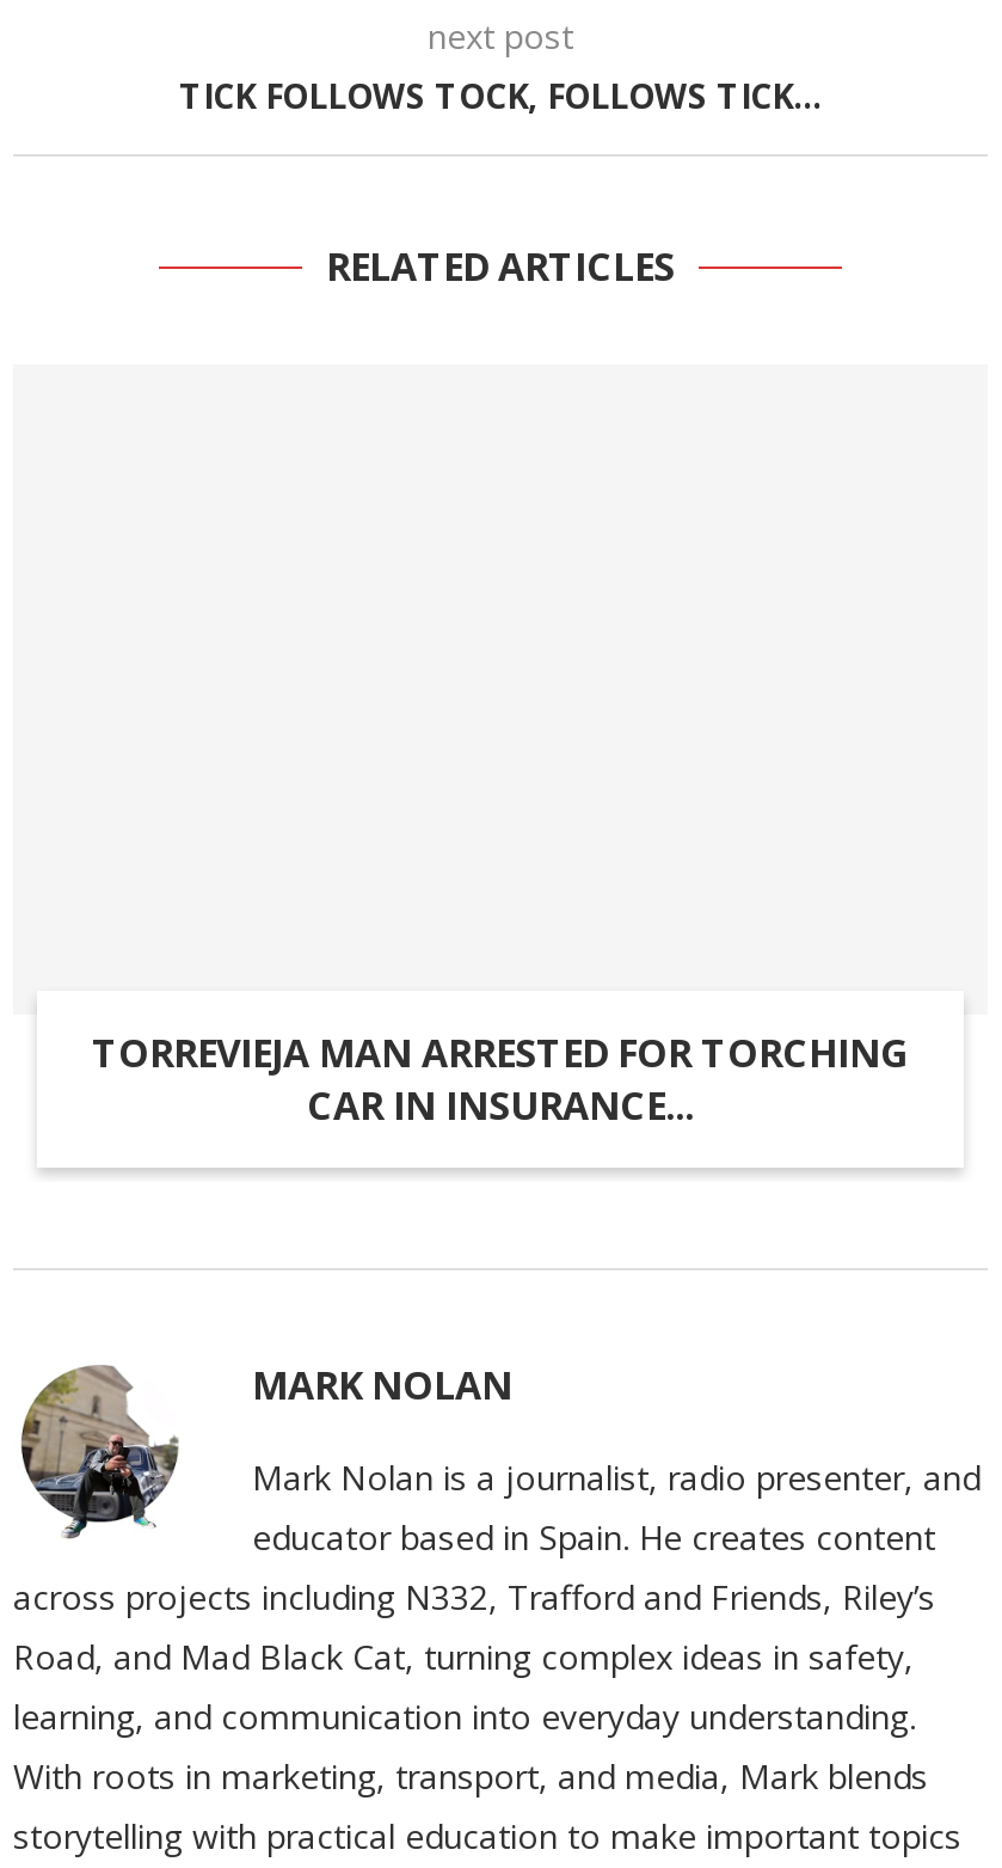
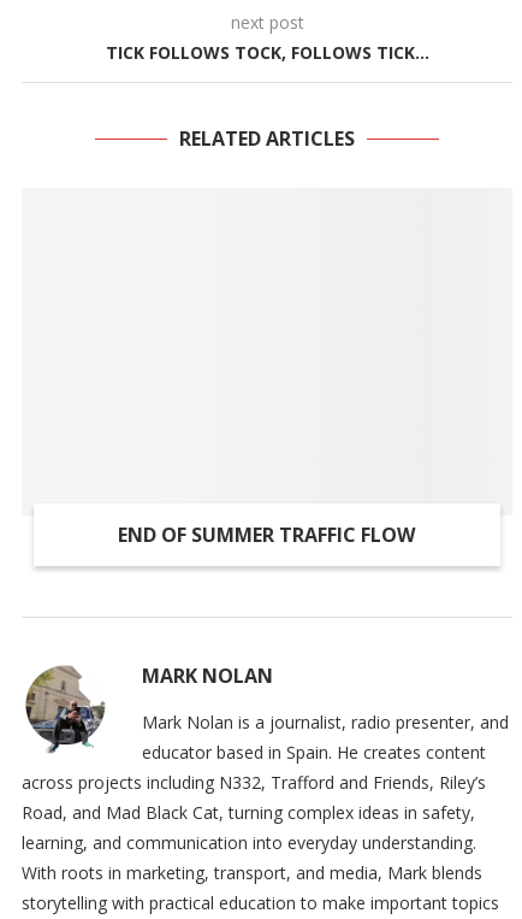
[92,1027,909,1132] TORREVIEJA MAN ARRESTED FOR TORCHING | CAR IN INSURANCE... -> [118,522,416,548] END OF SUMMER TRAFFIC FLOW

